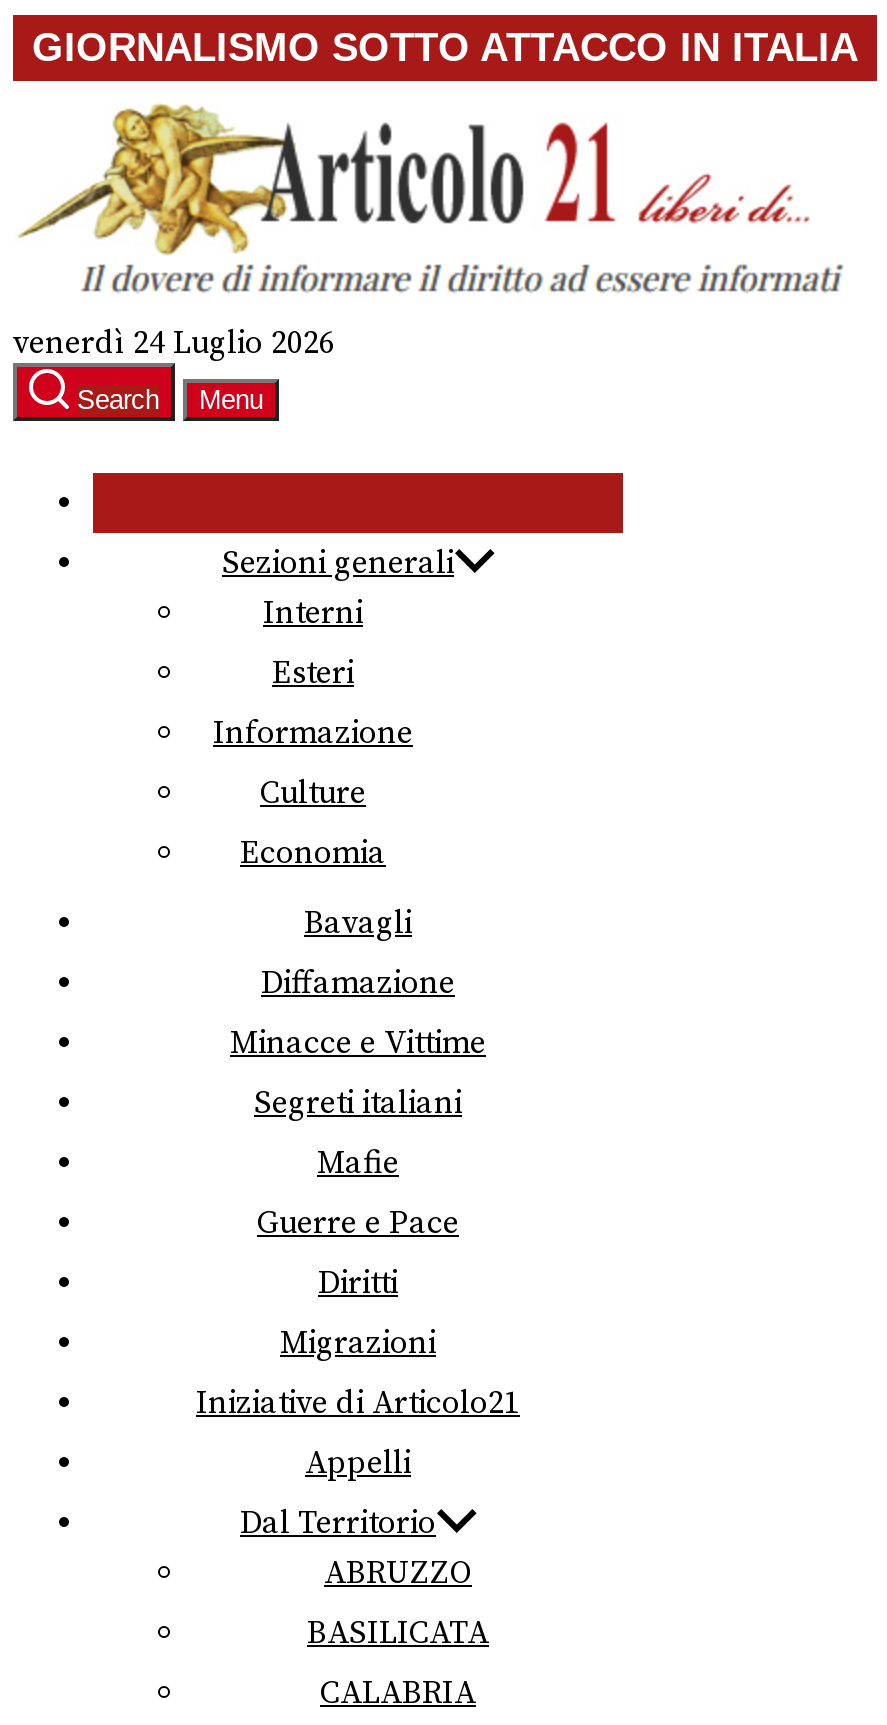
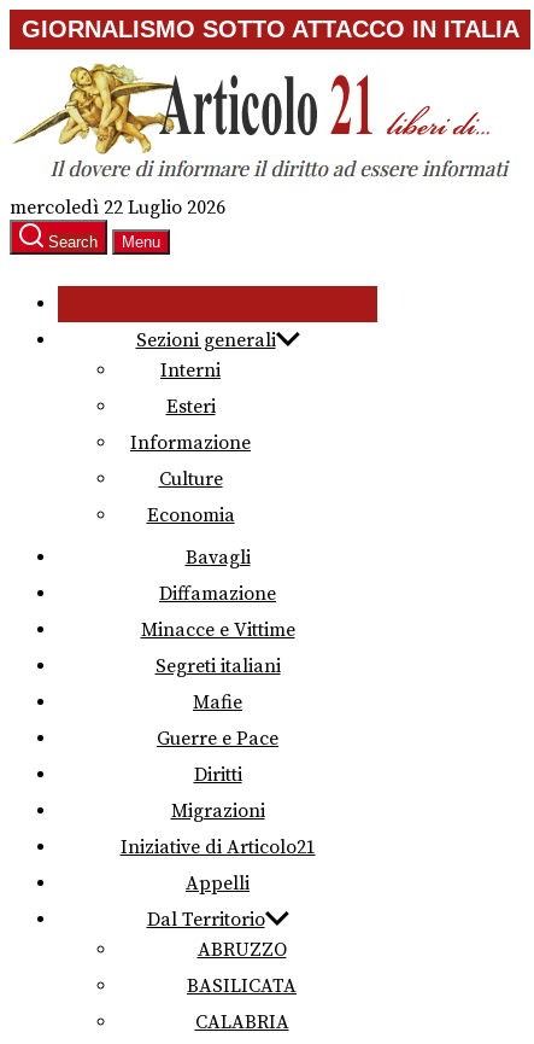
[13,323,335,363] venerdì 24 Luglio 2026 -> [10,196,225,220] mercoledì 22 Luglio 2026

